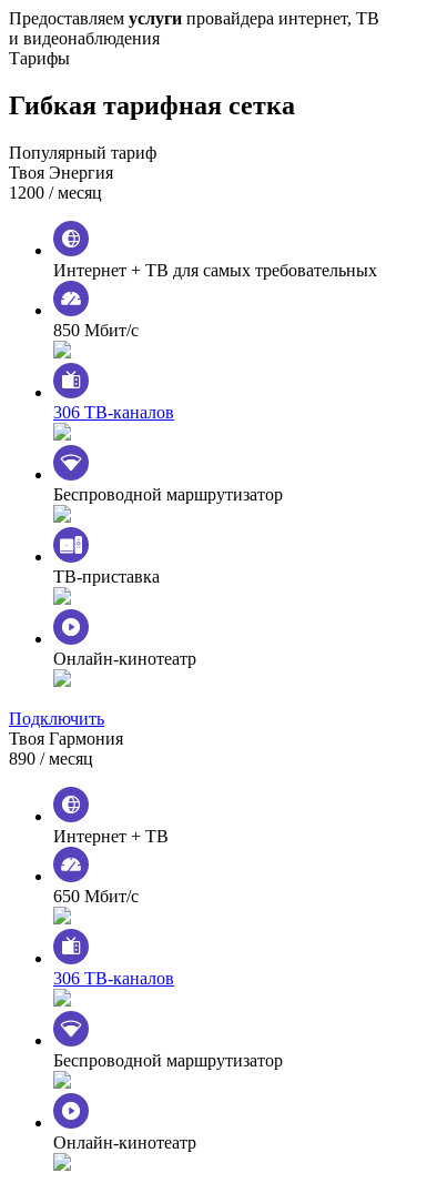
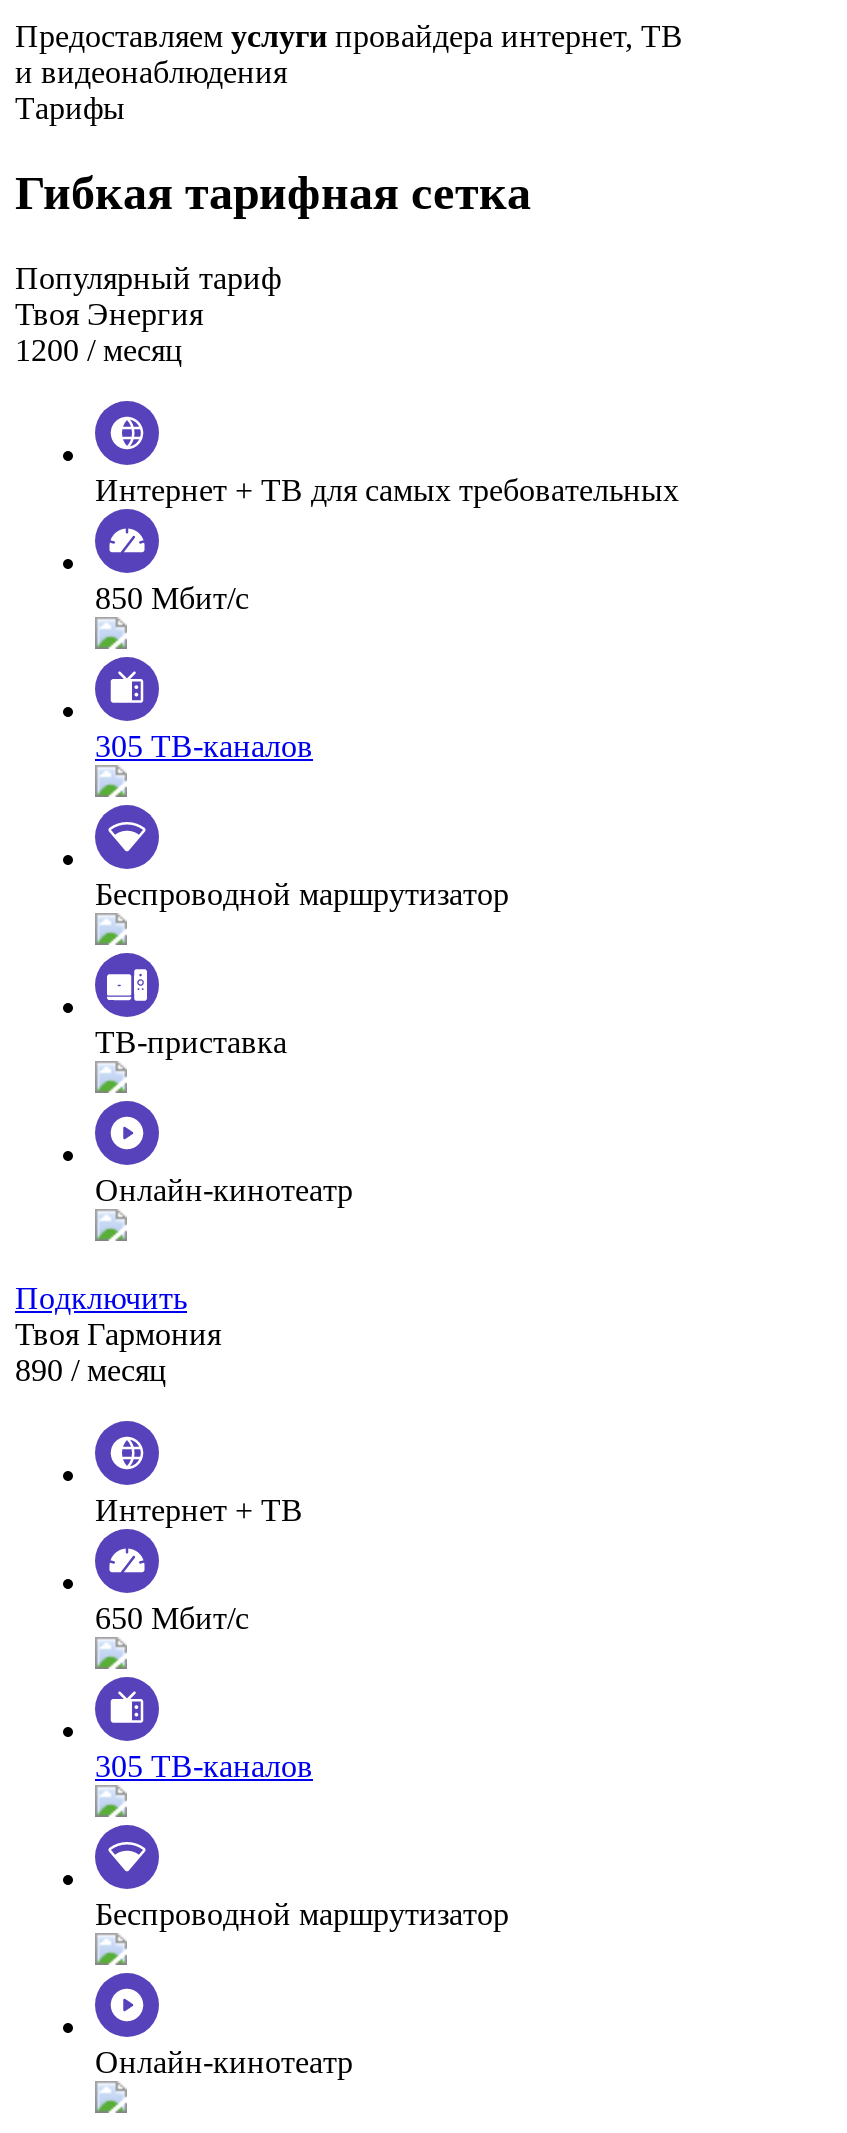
[53,403,174,422] 306 ТВ-каналов -> [95,729,313,763] 305 ТВ-каналов
[53,969,174,988] 306 ТВ-каналов -> [95,1749,313,1783] 305 ТВ-каналов

